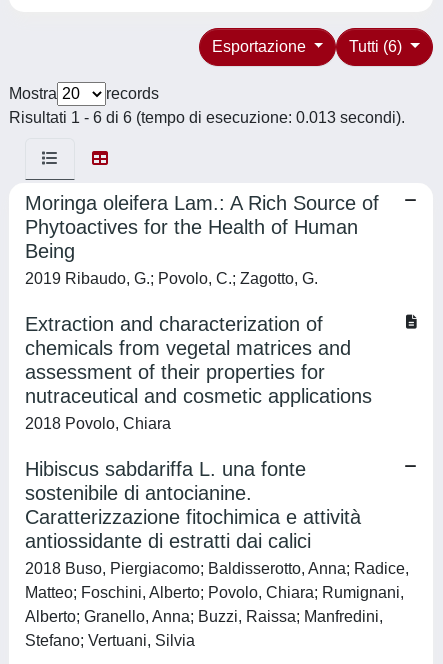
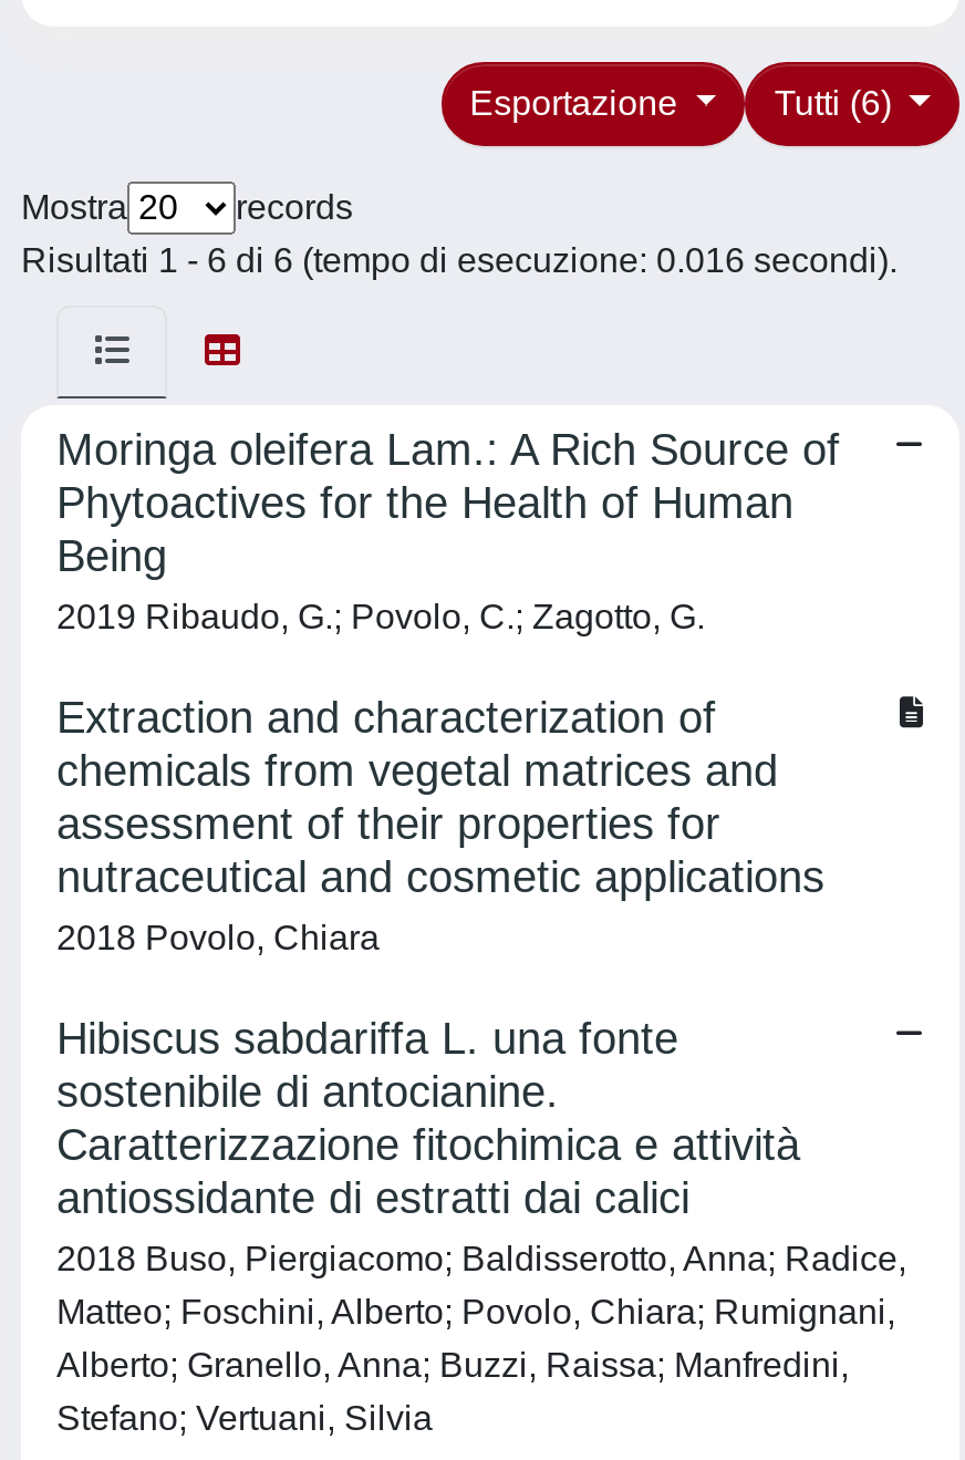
[9,109,405,126] Risultati 1 - 6 di 6 (tempo di esecuzione: 0.013 secondi). -> [21,241,897,279] Risultati 1 - 6 di 6 (tempo di esecuzione: 0.016 secondi).

